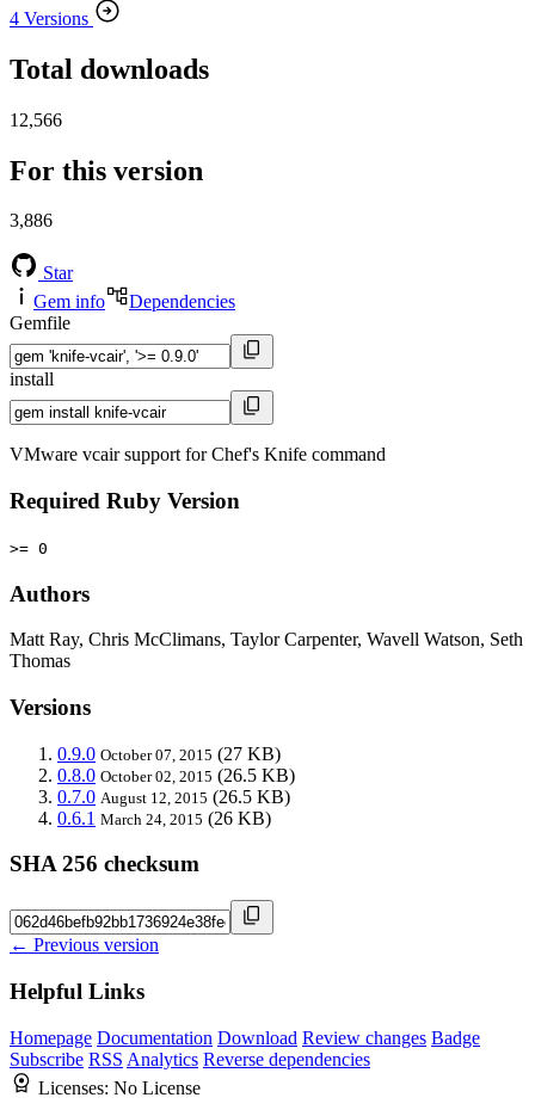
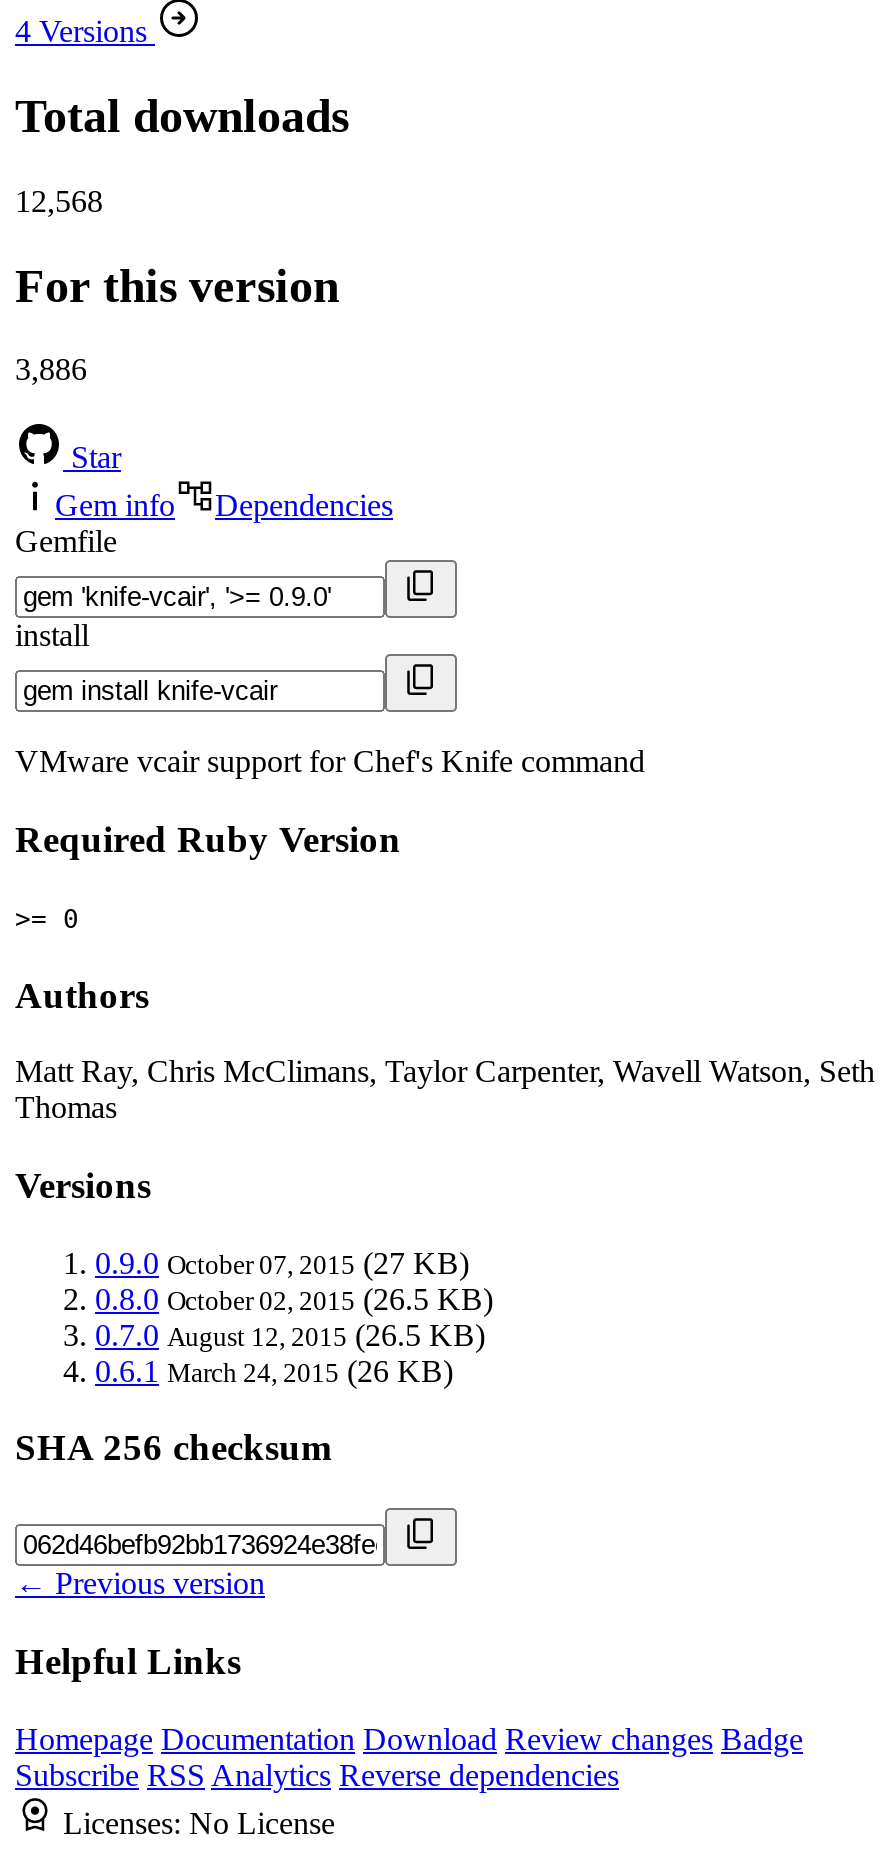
[10,109,62,130] 12,566 -> [15,183,103,217] 12,568

